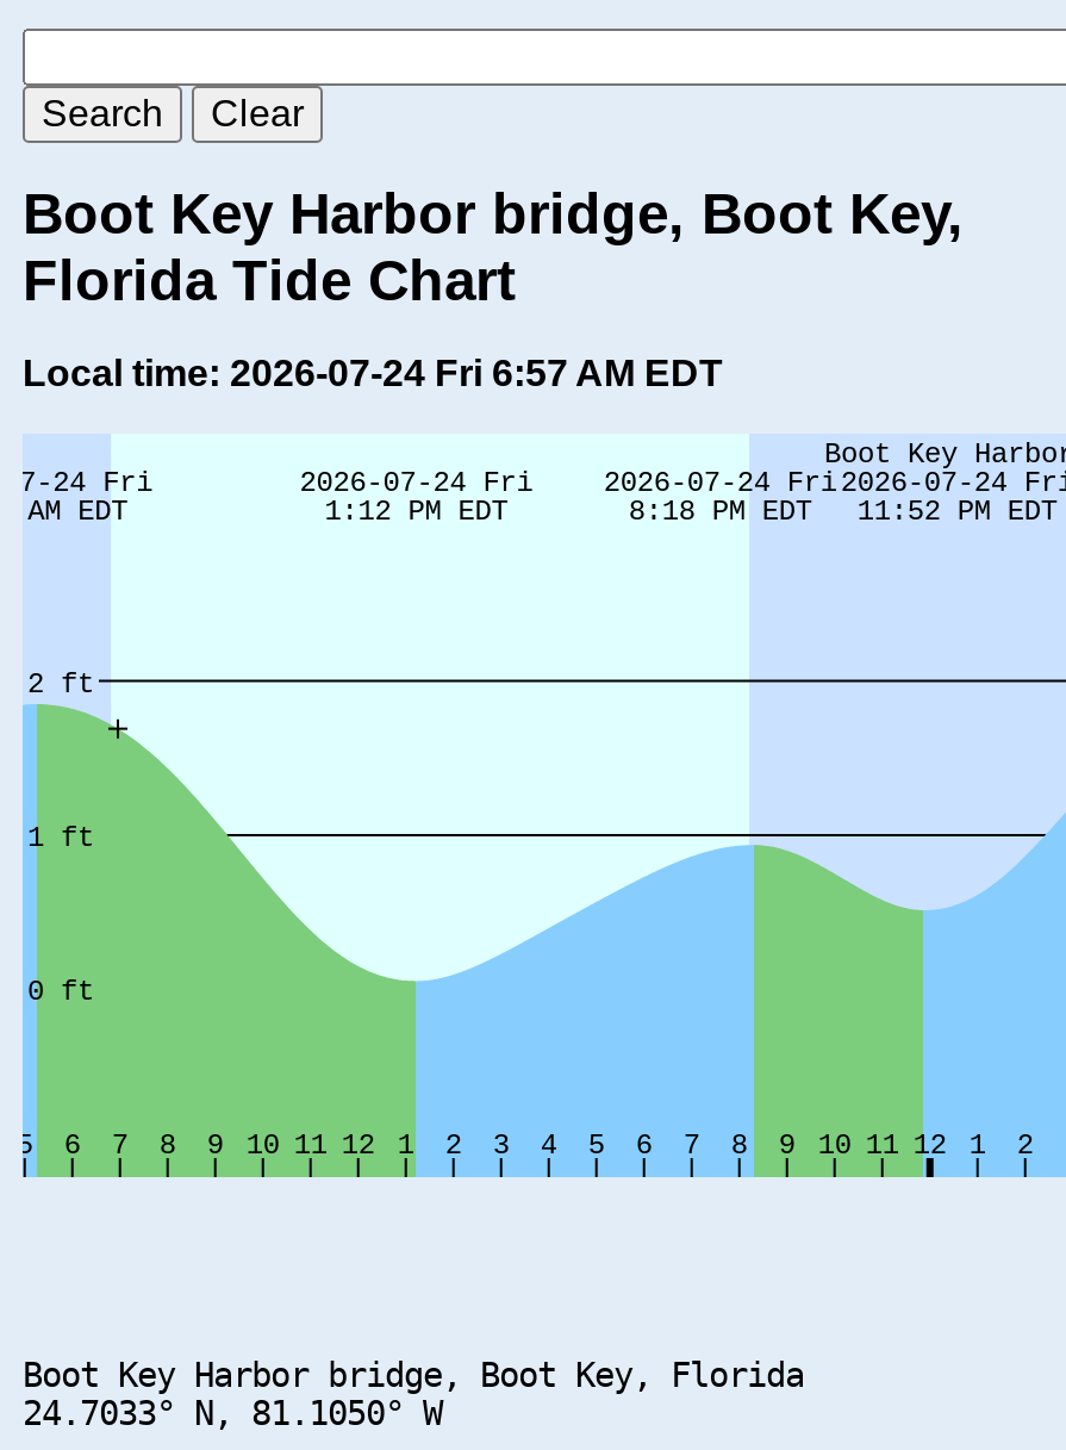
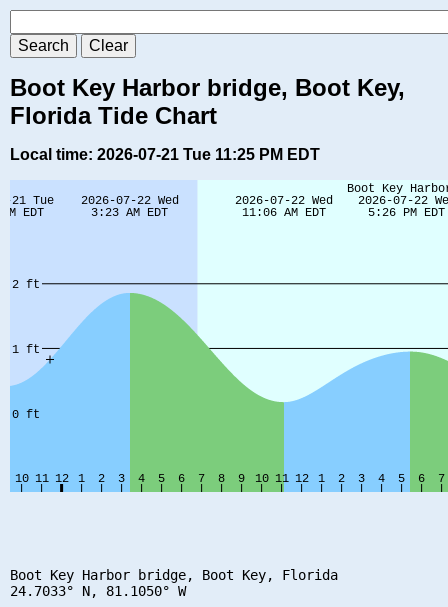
[23,353,723,394] Local time: 2026-07-24 Fri 6:57 AM EDT -> [10,146,320,163] Local time: 2026-07-21 Tue 11:25 PM EDT
[20,436,1059,1180] [image] -> [9,181,445,493] [image]

